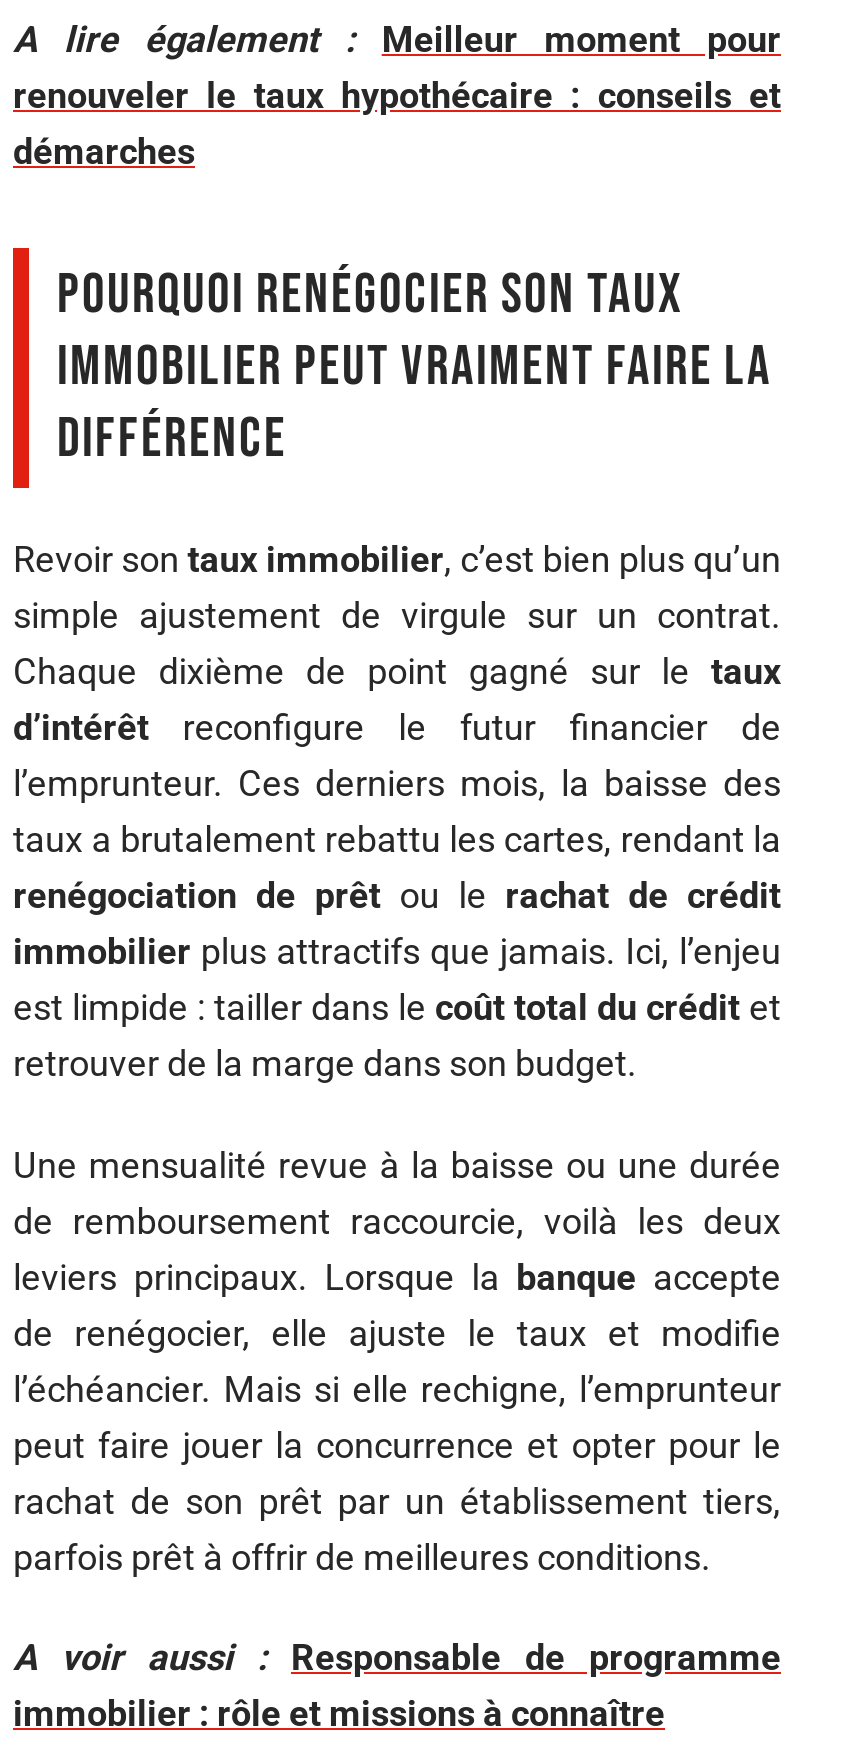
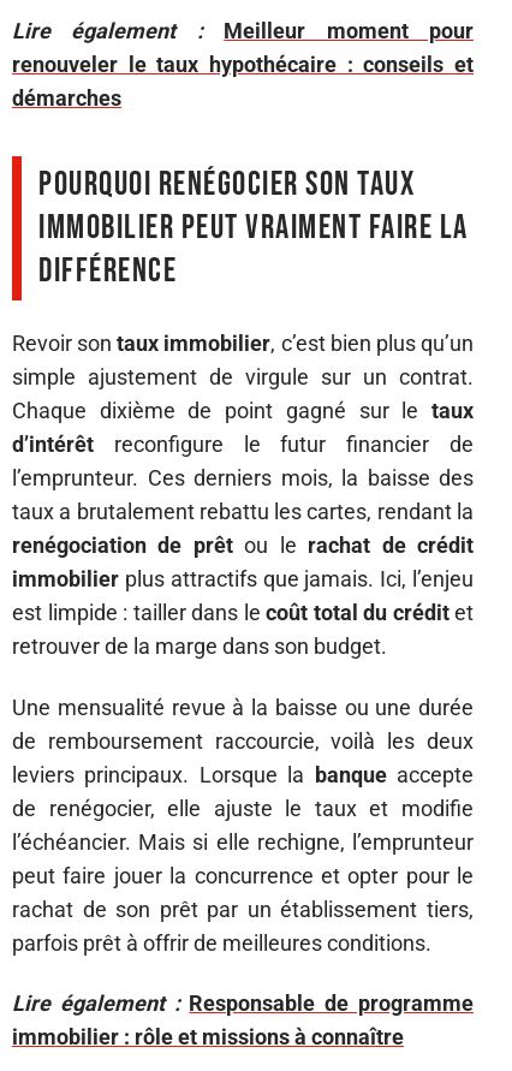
[13,17,355,59] A lire également : -> [12,17,203,43] Lire également :
[13,1636,781,1678] A voir aussi : Responsable de programme -> [12,990,474,1016] Lire également : Responsable de programme

